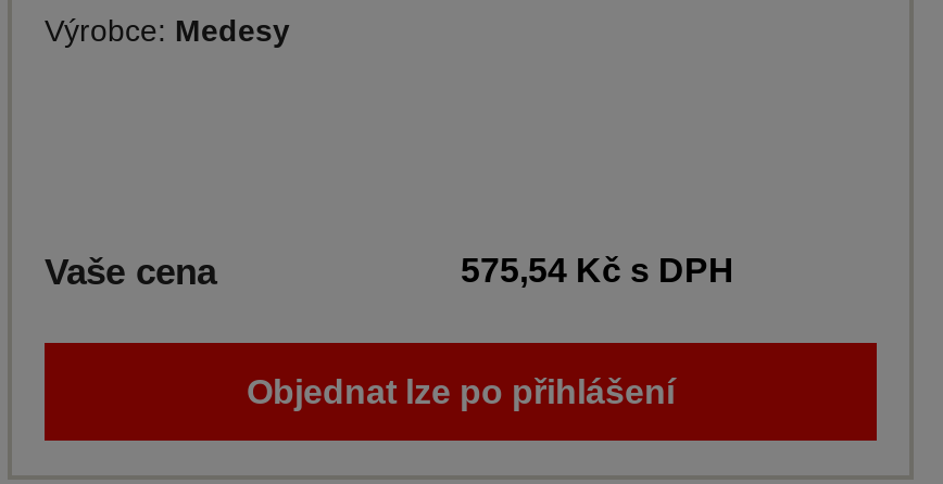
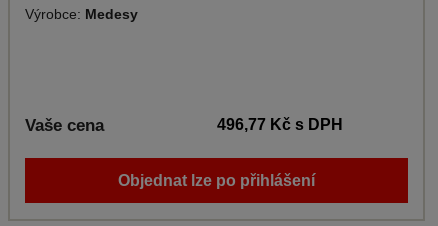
[461,252,734,289] 575,54 Kč s DPH -> [216,116,342,133] 496,77 Kč s DPH

